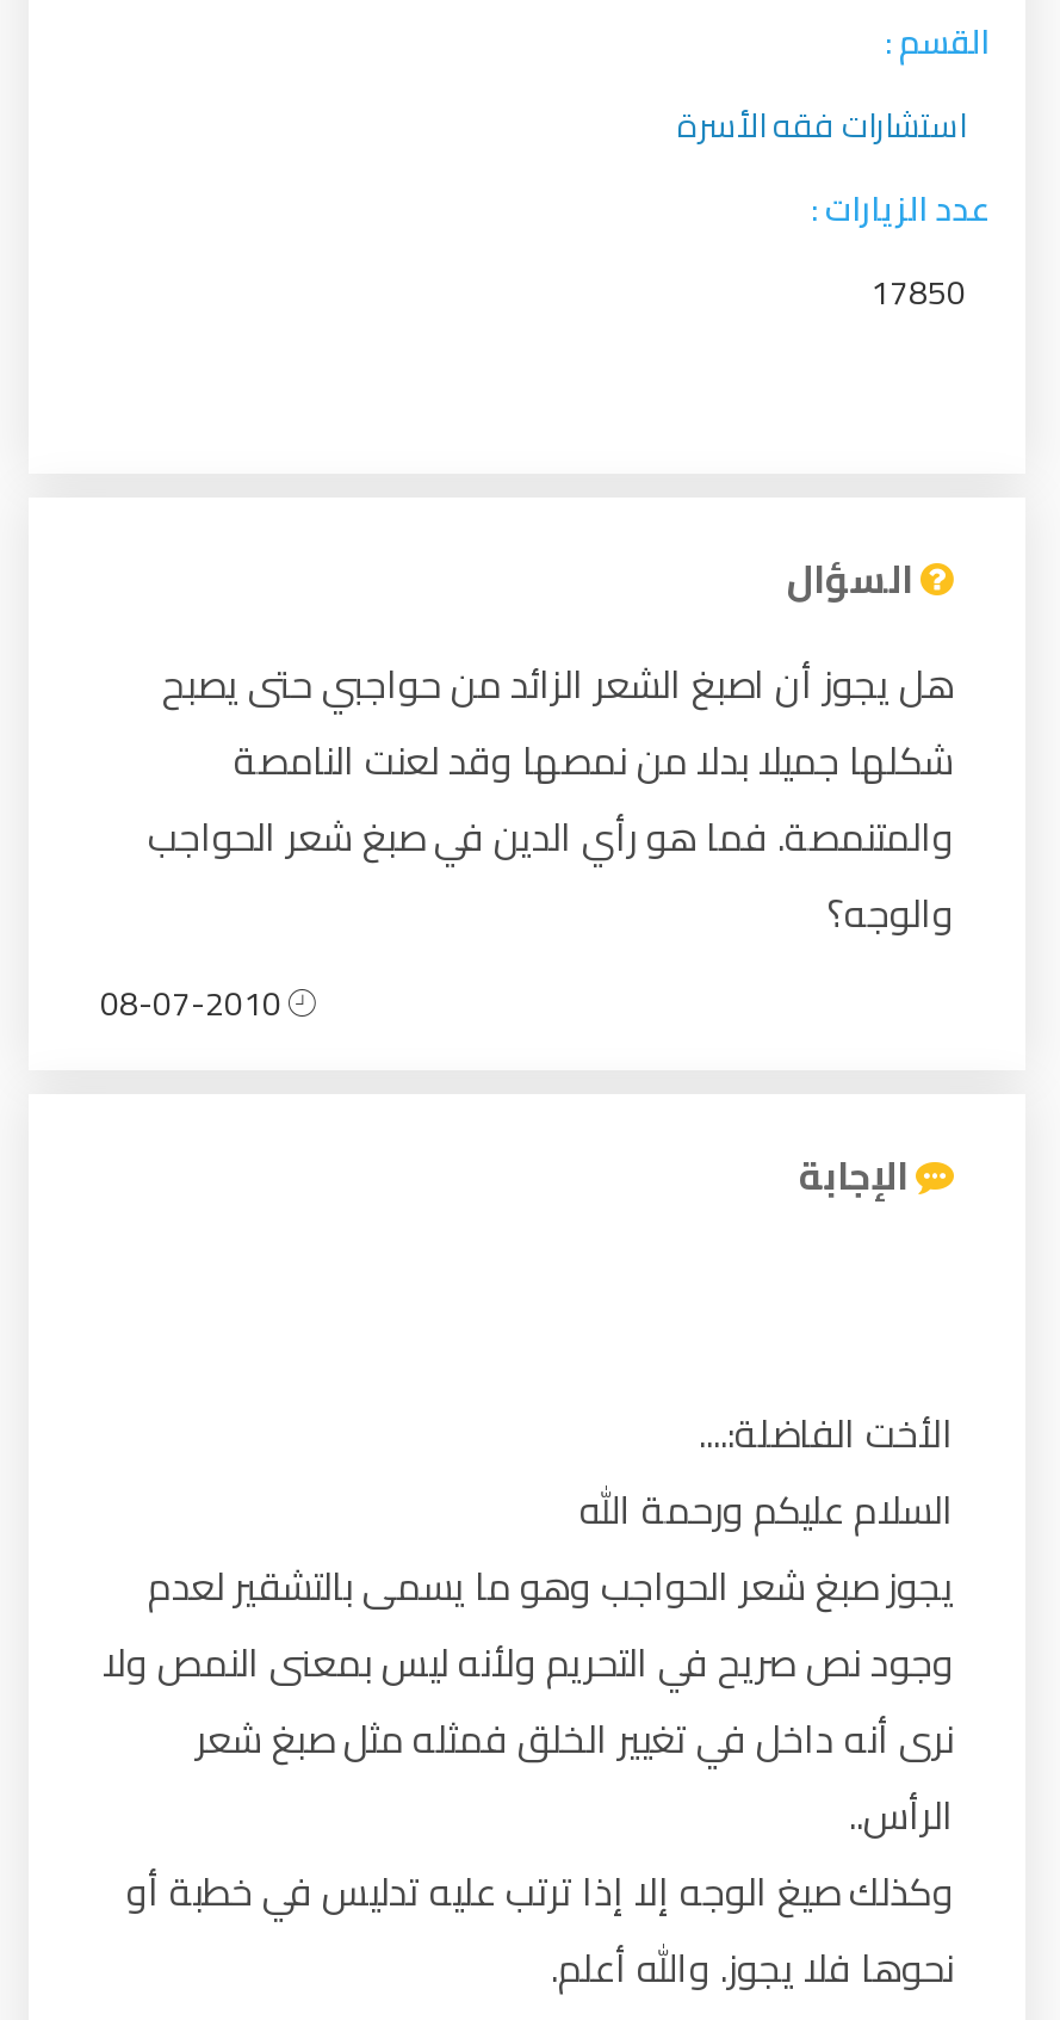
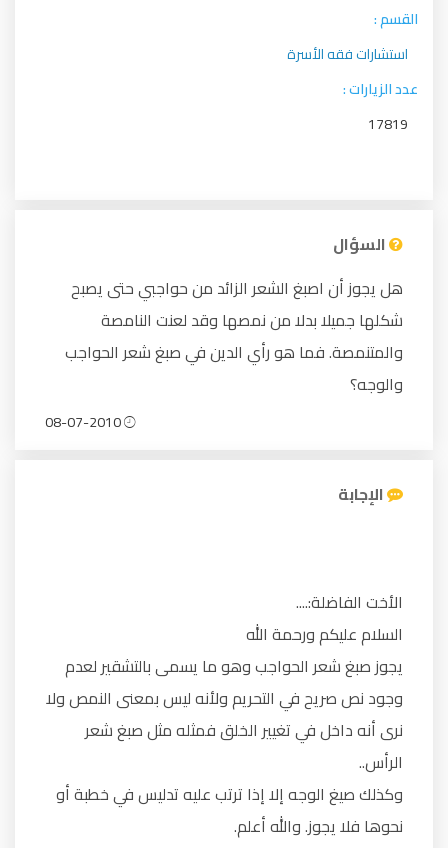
[870,261,966,323] 17850 -> [368,111,408,137] 17819

